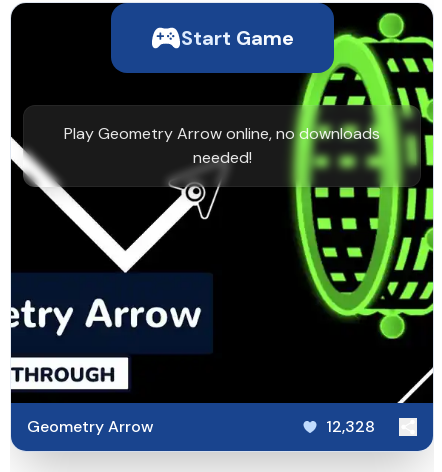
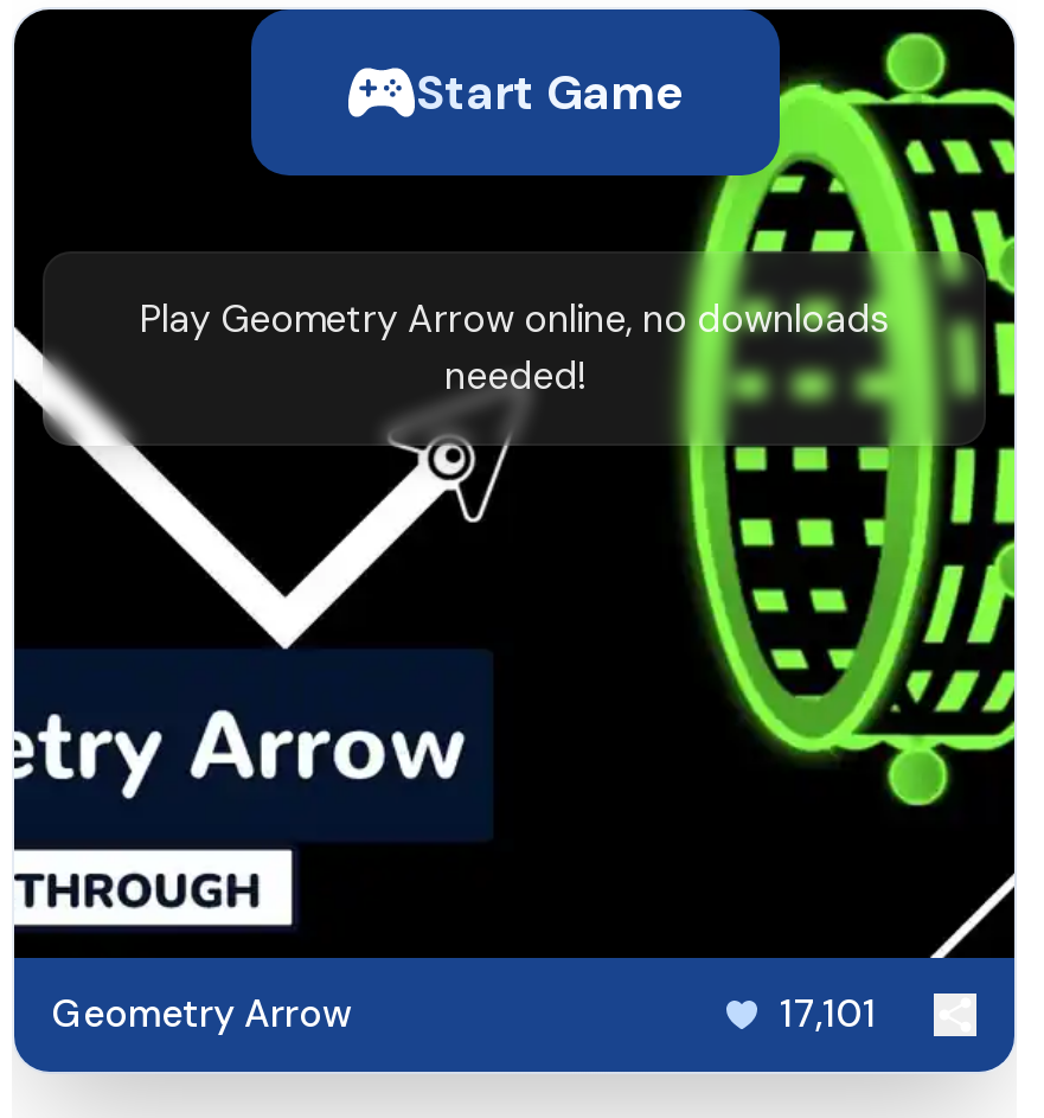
[326,416,375,437] 12,328 -> [780,989,877,1039] 17,101

